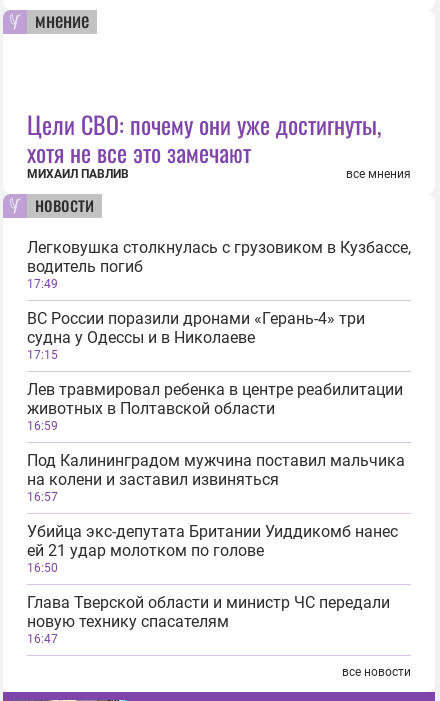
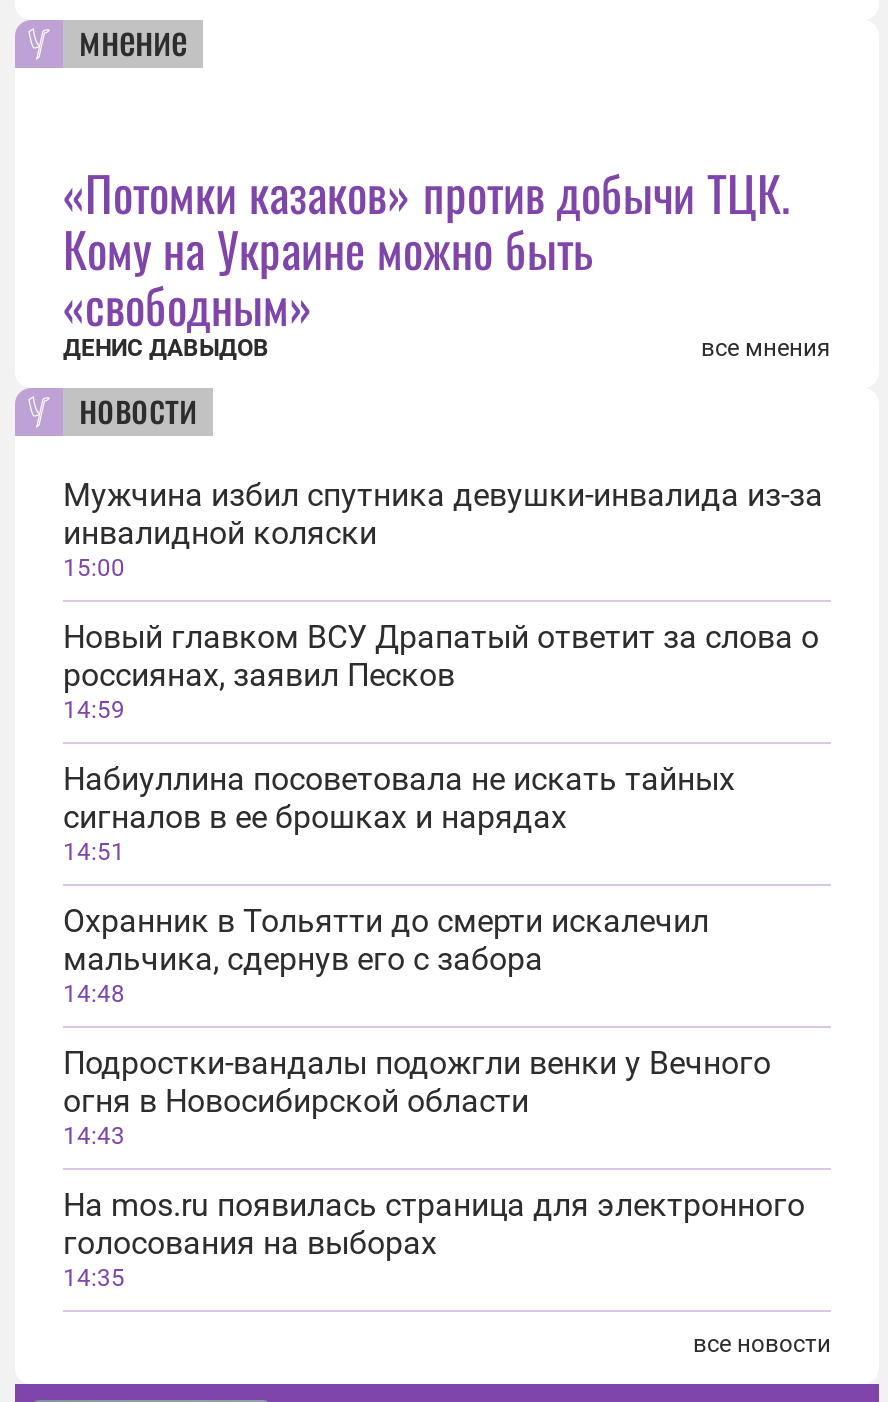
[27,106,381,181] Цели СВО: почему они уже достигнуты, | хотя не все это замечают | МИХАИЛ ПАВЛИВ -> [63,156,791,362] «Потомки казаков» против добычи ТЦК. | Кому на Украине можно быть | «свободным» | ДЕНИС ДАВЫДОВ
[27,238,411,291] Легковушка столкнулась с грузовиком в Кузбассе, | водитель погиб | 17:49 -> [63,476,823,582] Мужчина избил спутника девушки-инвалида из-за | инвалидной коляски | 15:00
[27,309,365,362] ВС России поразили дронами «Герань-4» три | судна у Одессы и в Николаеве | 17:15 -> [63,618,819,724] Новый главком ВСУ Драпатый ответит за слова о | россиянах, заявил Песков | 14:59
[27,380,403,433] Лев травмировал ребенка в центре реабилитации | животных в Полтавской области | 16:59 -> [63,760,735,866] Набиуллина посоветовала не искать тайных | сигналов в ее брошках и нарядах | 14:51
[27,451,405,504] Под Калининградом мужчина поставил мальчика | на колени и заставил извиняться | 16:57 -> [63,902,709,1008] Охранник в Тольятти до смерти искалечил | мальчика, сдернув его с забора | 14:48
[27,522,398,575] Убийца экс-депутата Британии Уиддикомб нанес | ей 21 удар молотком по голове | 16:50 -> [63,1044,771,1150] Подростки-вандалы подожгли венки у Вечного | огня в Новосибирской области | 14:43
[27,593,390,646] Глава Тверской области и министр ЧС передали | новую технику спасателям | 16:47 -> [63,1186,805,1292] На mos.ru появилась страница для электронного | голосования на выборах | 14:35

